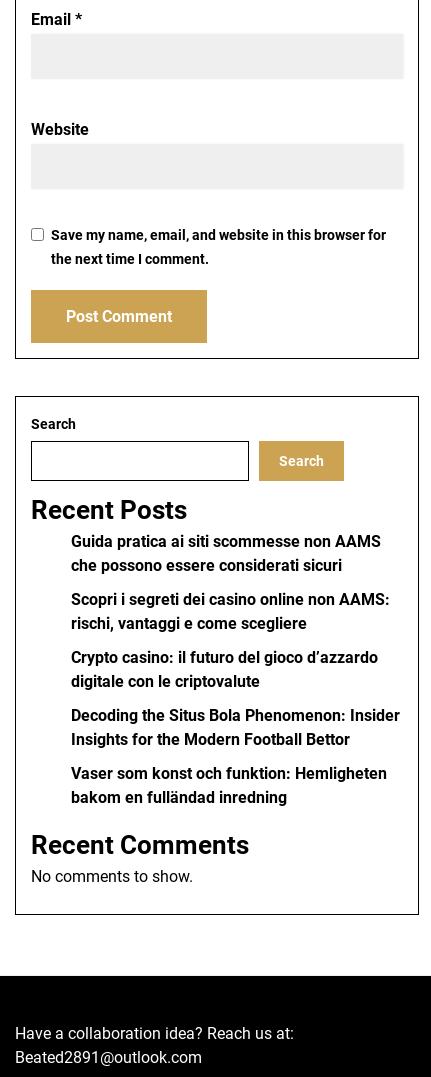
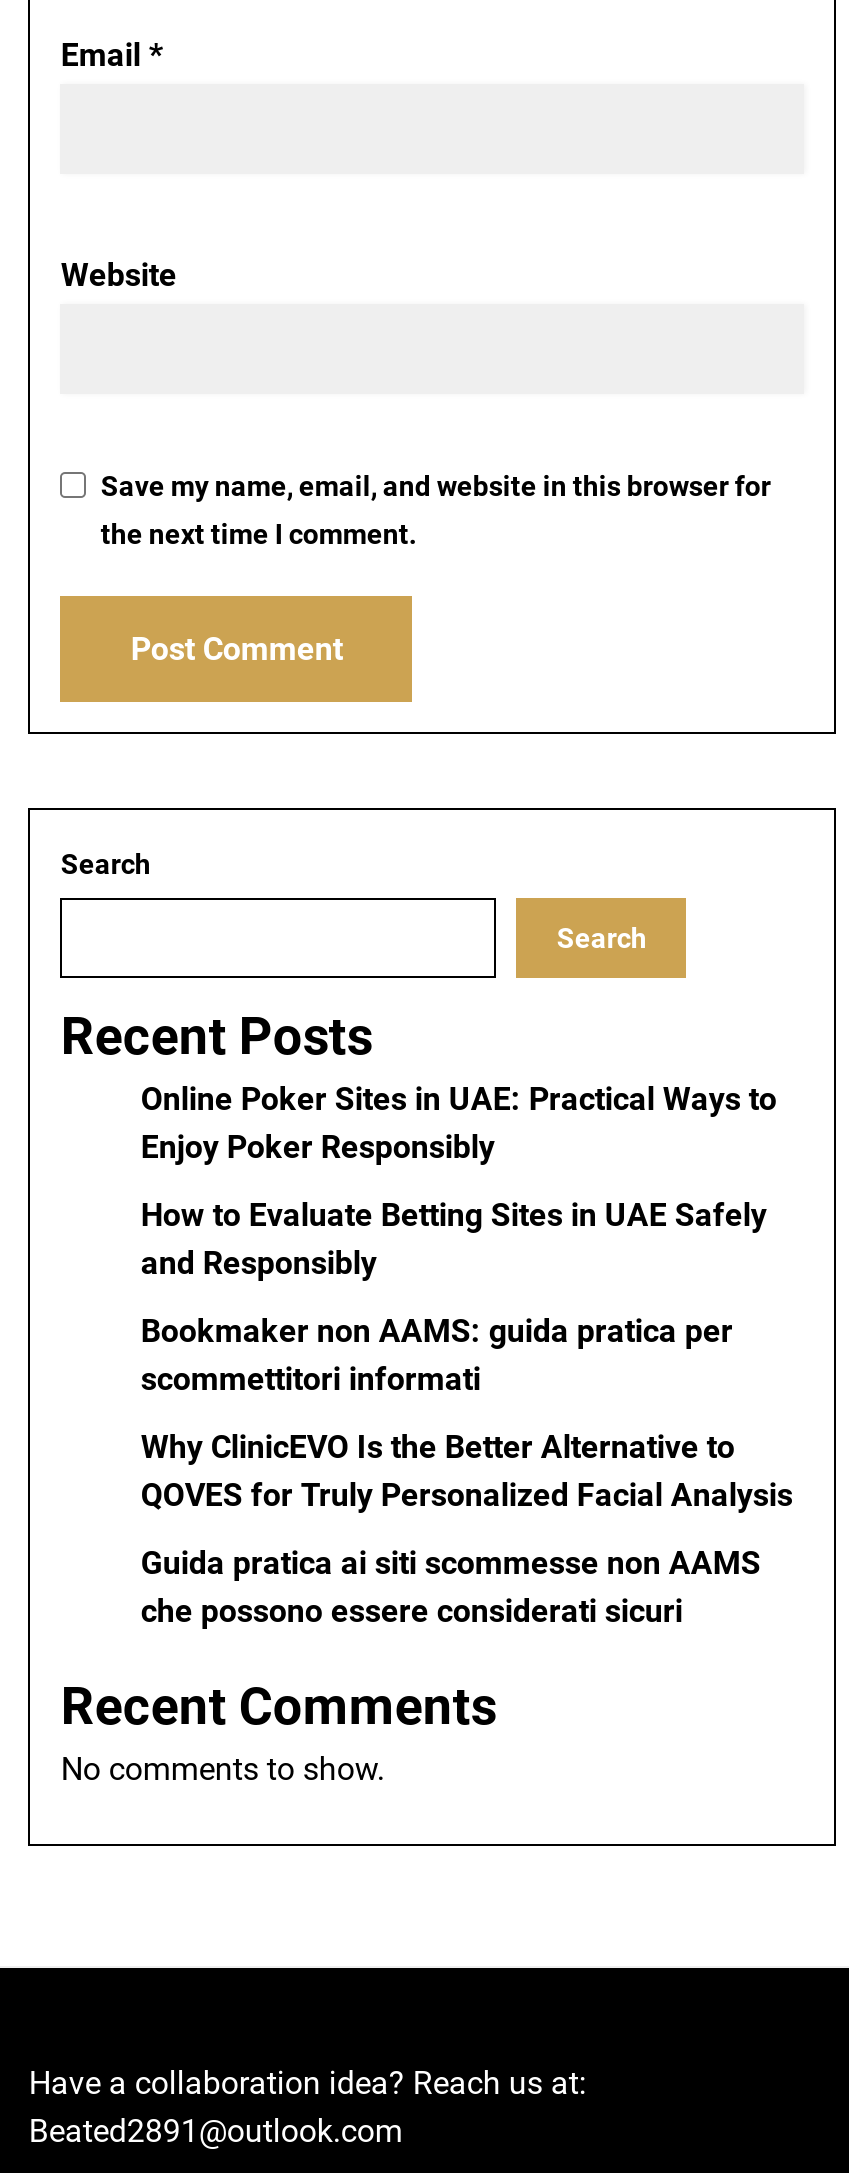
none -> [141,1080,793,1514] Online Poker Sites in UAE: Practical Ways to | Enjoy Poker Responsibly | How to Evaluate Betting Sites in UAE Safely | and Responsibly | Bookmaker non AAMS: guida pratica per | scommettitori informati | Why ClinicEVO Is the Better Alternative to | QOVES for Truly Personalized Facial Analysis
moved [71,532,381,575] -> [141,1544,761,1630]: Guida pratica ai siti scommesse non AAMS | che possono essere considerati sicuri
[71,590,400,807] Scopri i segreti dei casino online non AAMS: | rischi, vantaggi e come scegliere | Crypto casino: il futuro del gioco d’azzardo | digitale con le criptovalute | Decoding the Situs Bola Phenomenon: Insider | Insights for the Modern Football Bettor | Vaser som konst och funktion: Hemligheten | bakom en fulländad inredning -> none

